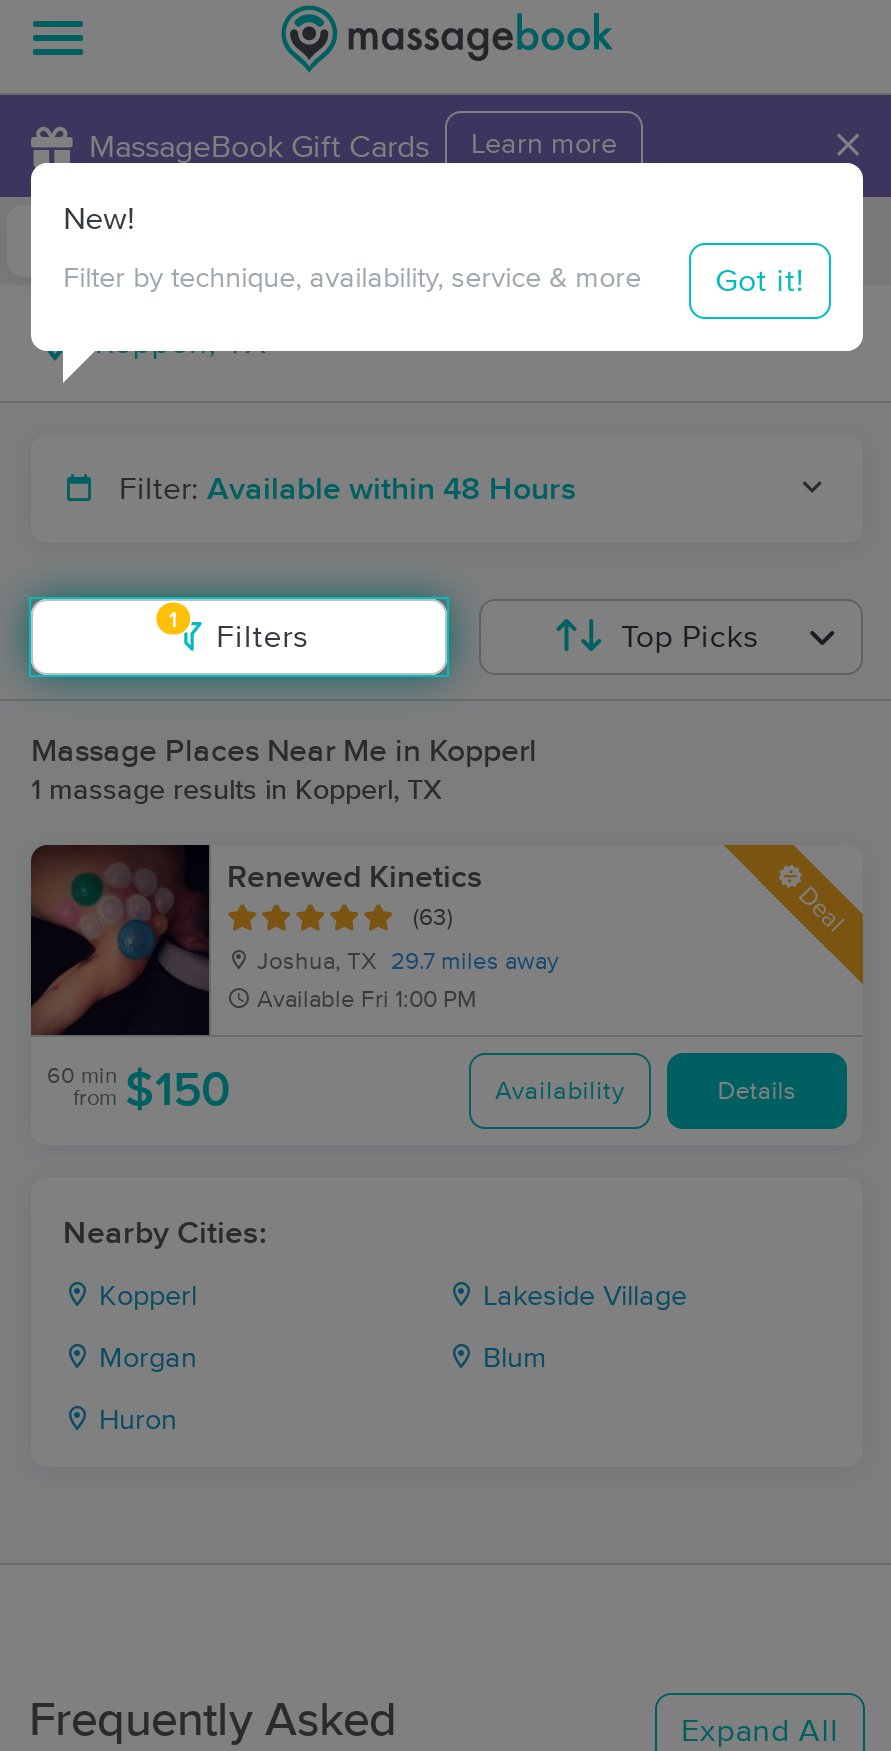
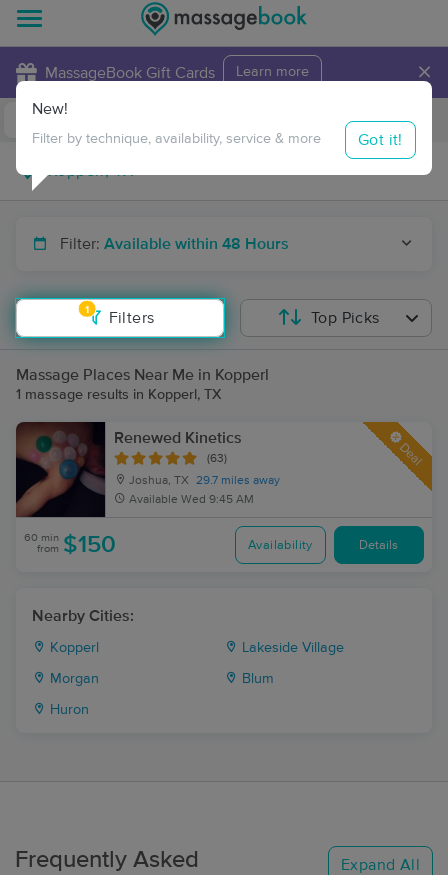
[257,989,477,1013] Available Fri 1:00 PM -> [129,494,254,506] Available Wed 9:45 AM

